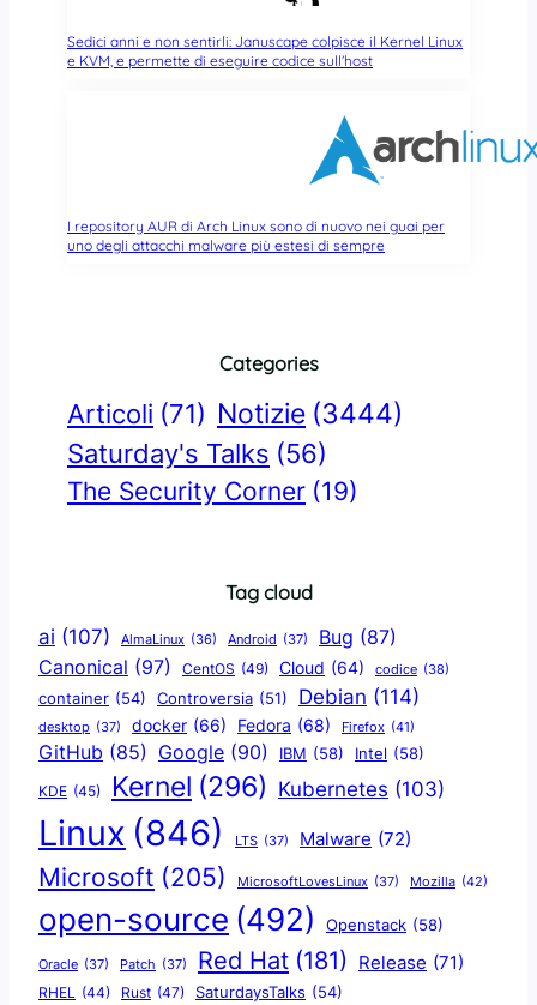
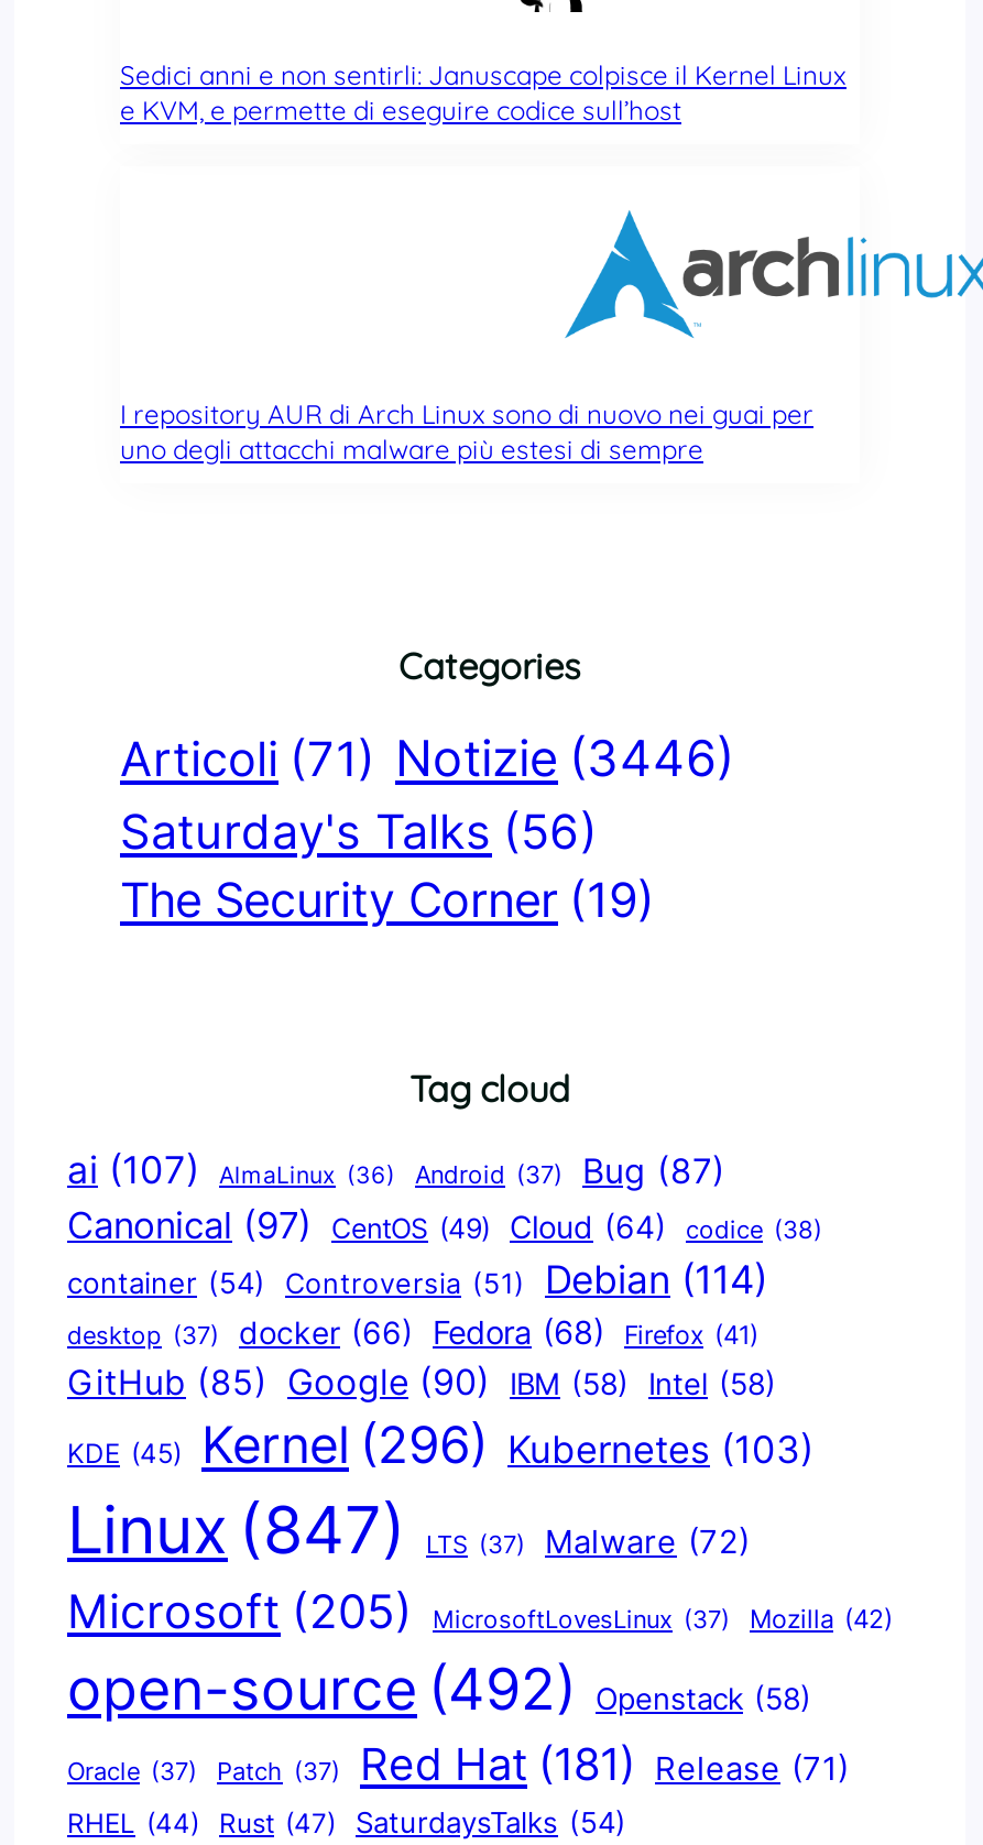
[67,397,403,429] Articoli (71) Notizie (3444) -> [120,729,734,788] Articoli (71) Notizie (3446)
[38,812,411,854] Linux (846) LTS (37) Malware (72) -> [67,1491,750,1568] Linux (847) LTS (37) Malware (72)

